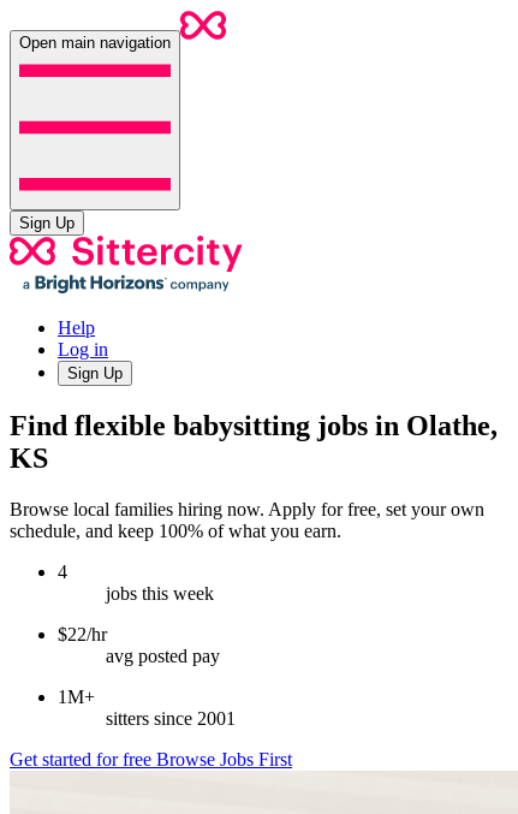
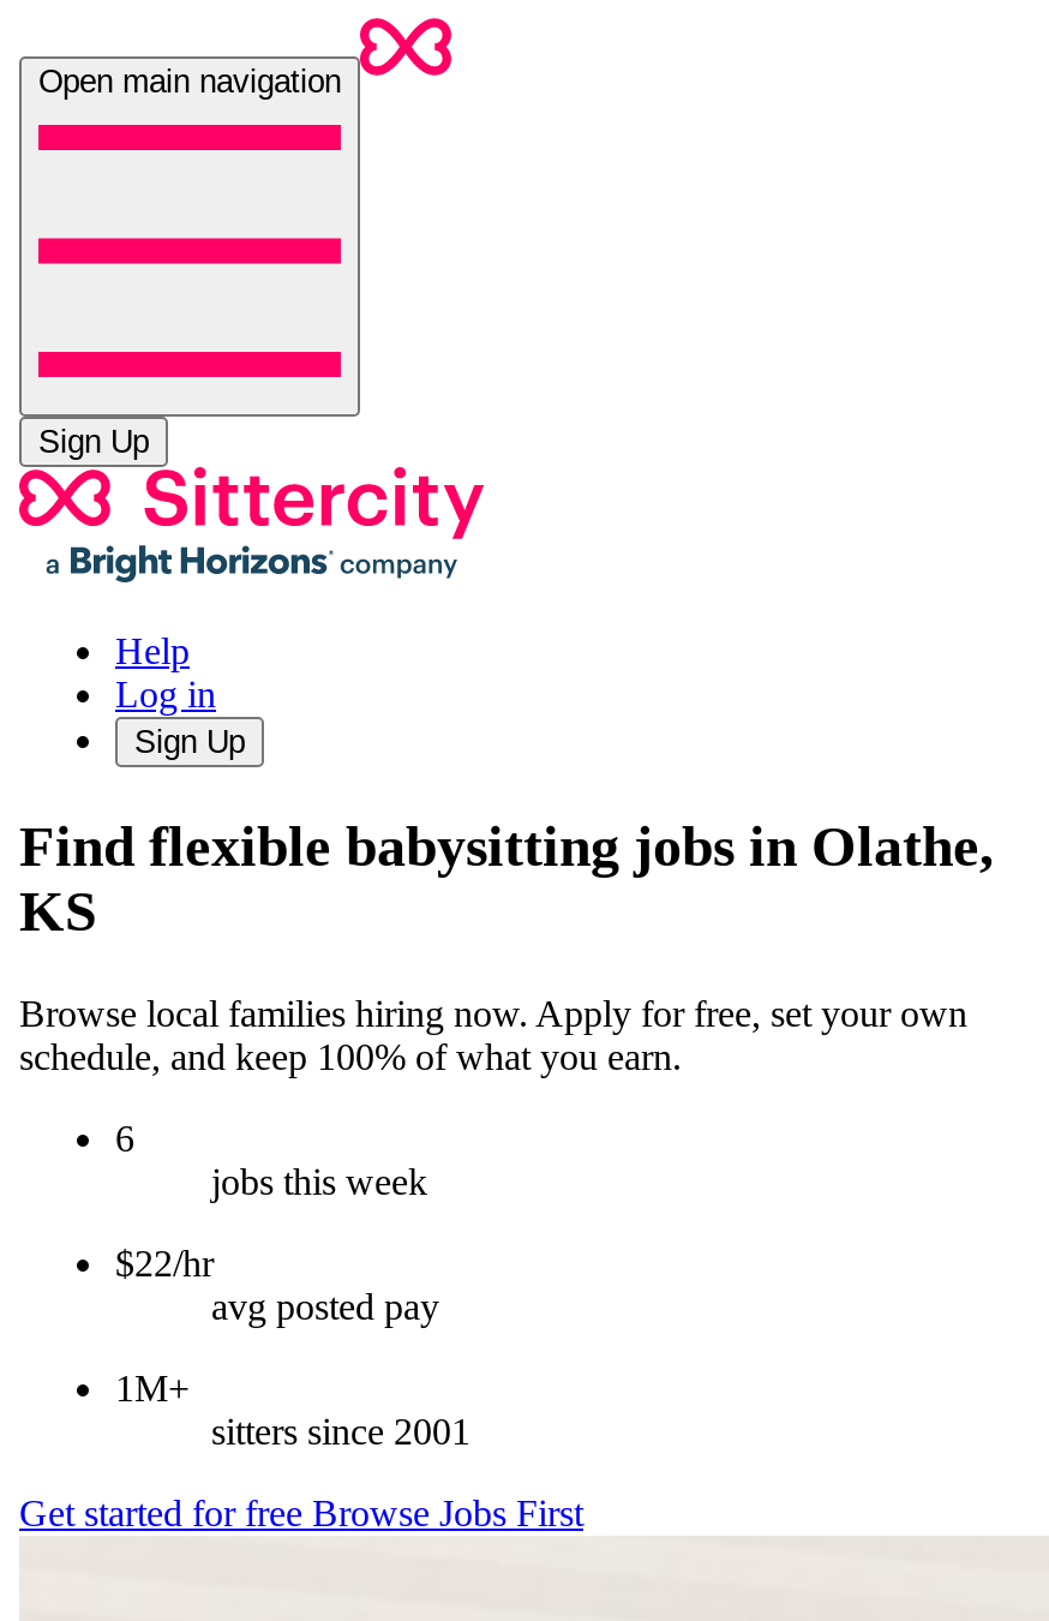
[58,561,67,582] 4 -> [115,1117,134,1158] 6

